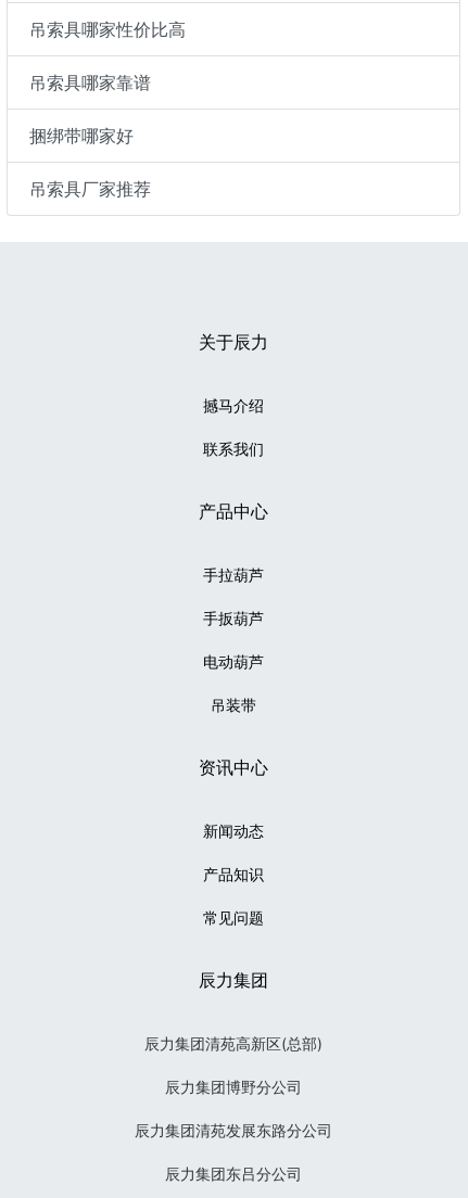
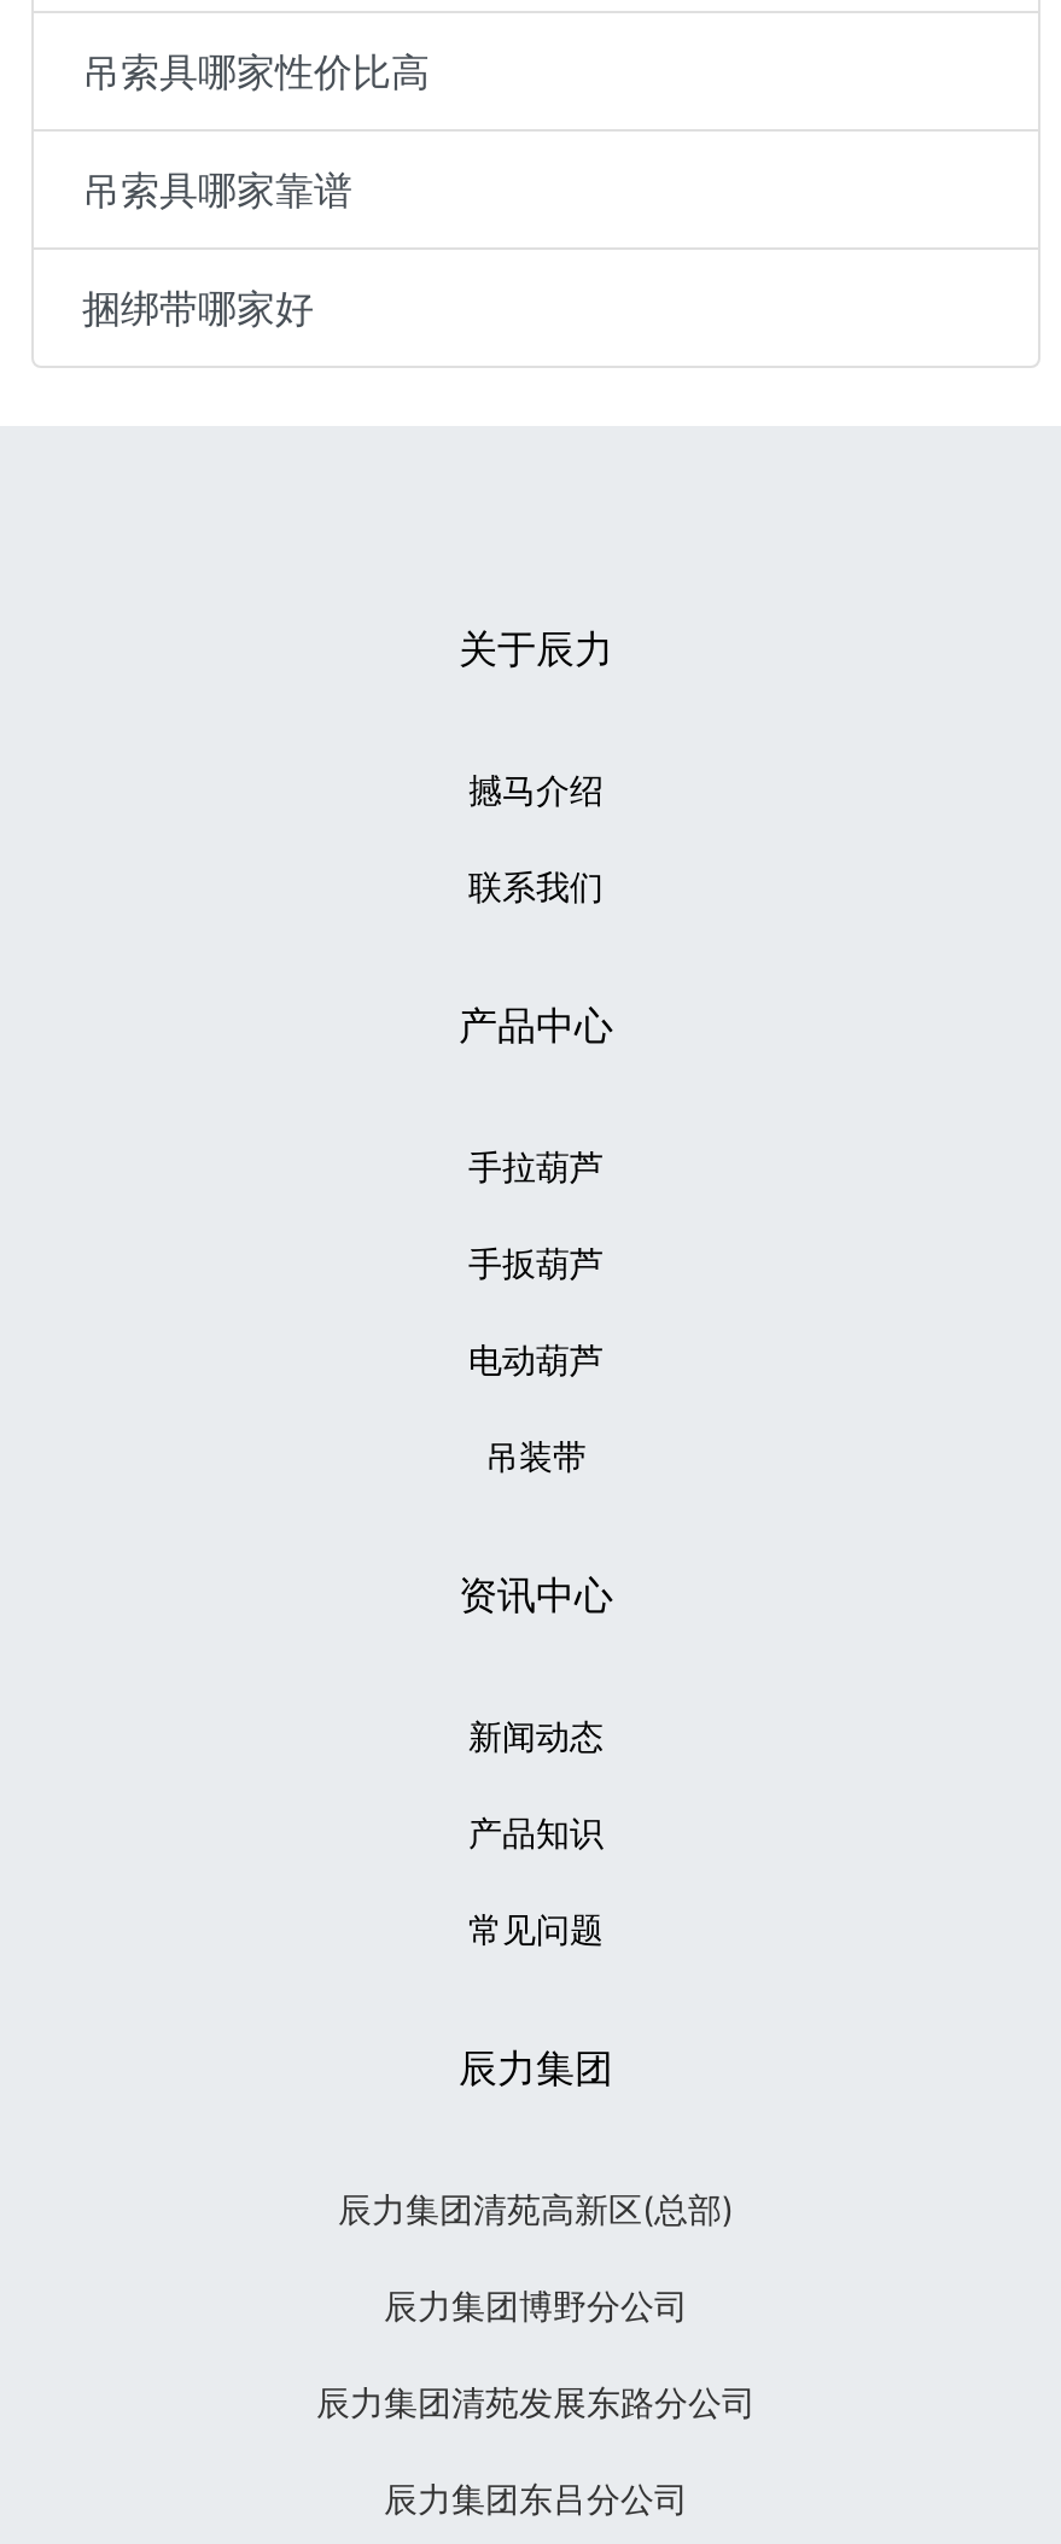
[29,178,151,200] 吊索具厂家推荐 -> none

